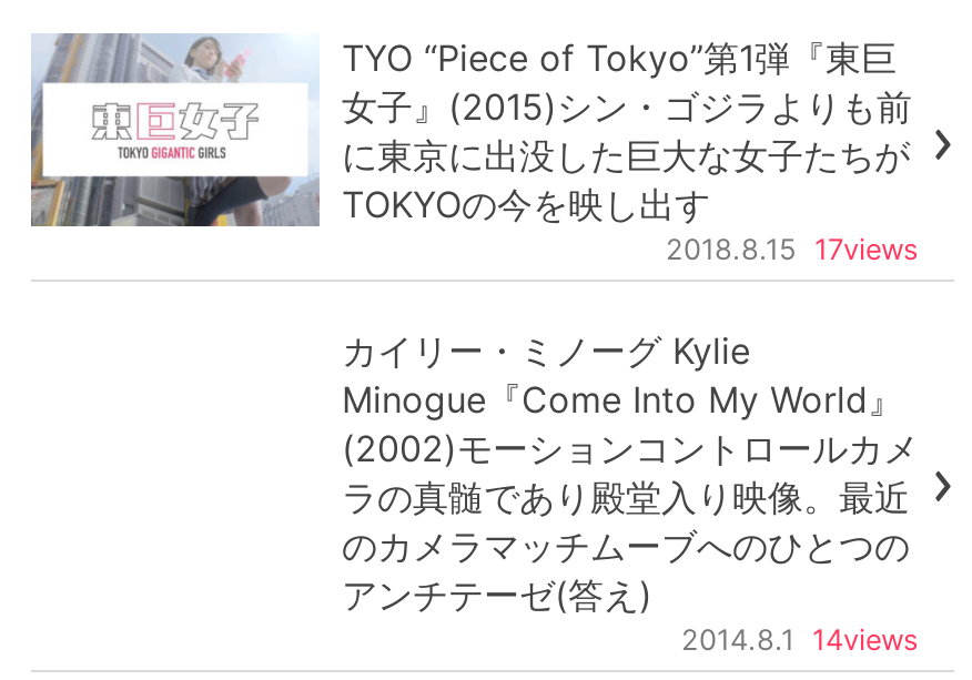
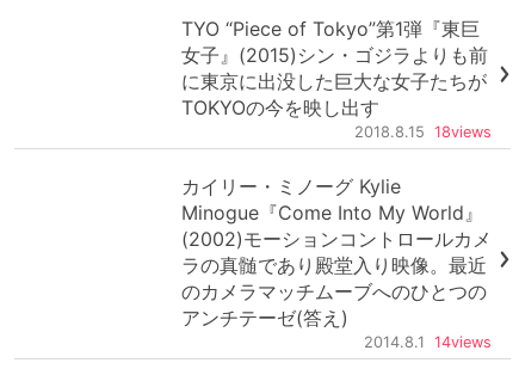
[29,31,322,229] [image] -> none
[666,233,919,266] 2018.8.15 17views -> [354,123,492,141] 2018.8.15 18views

